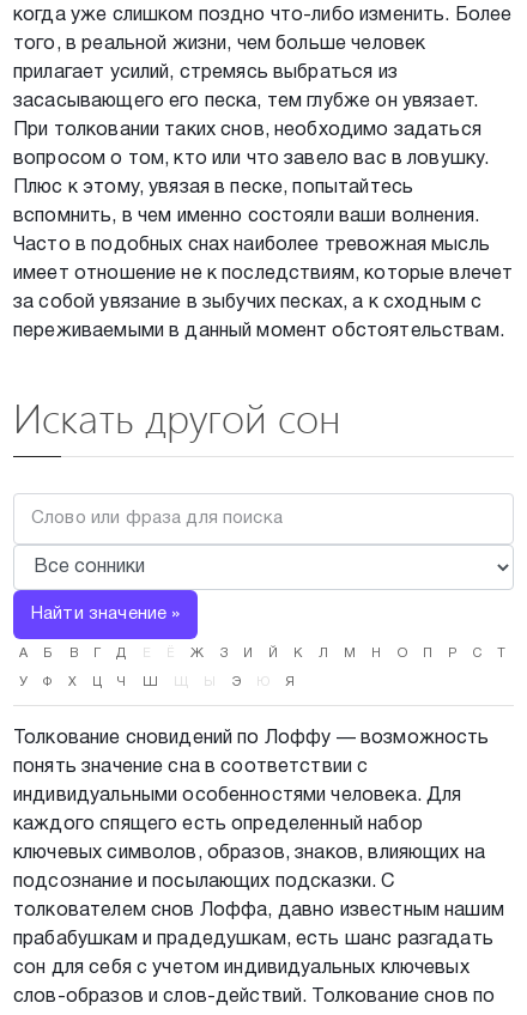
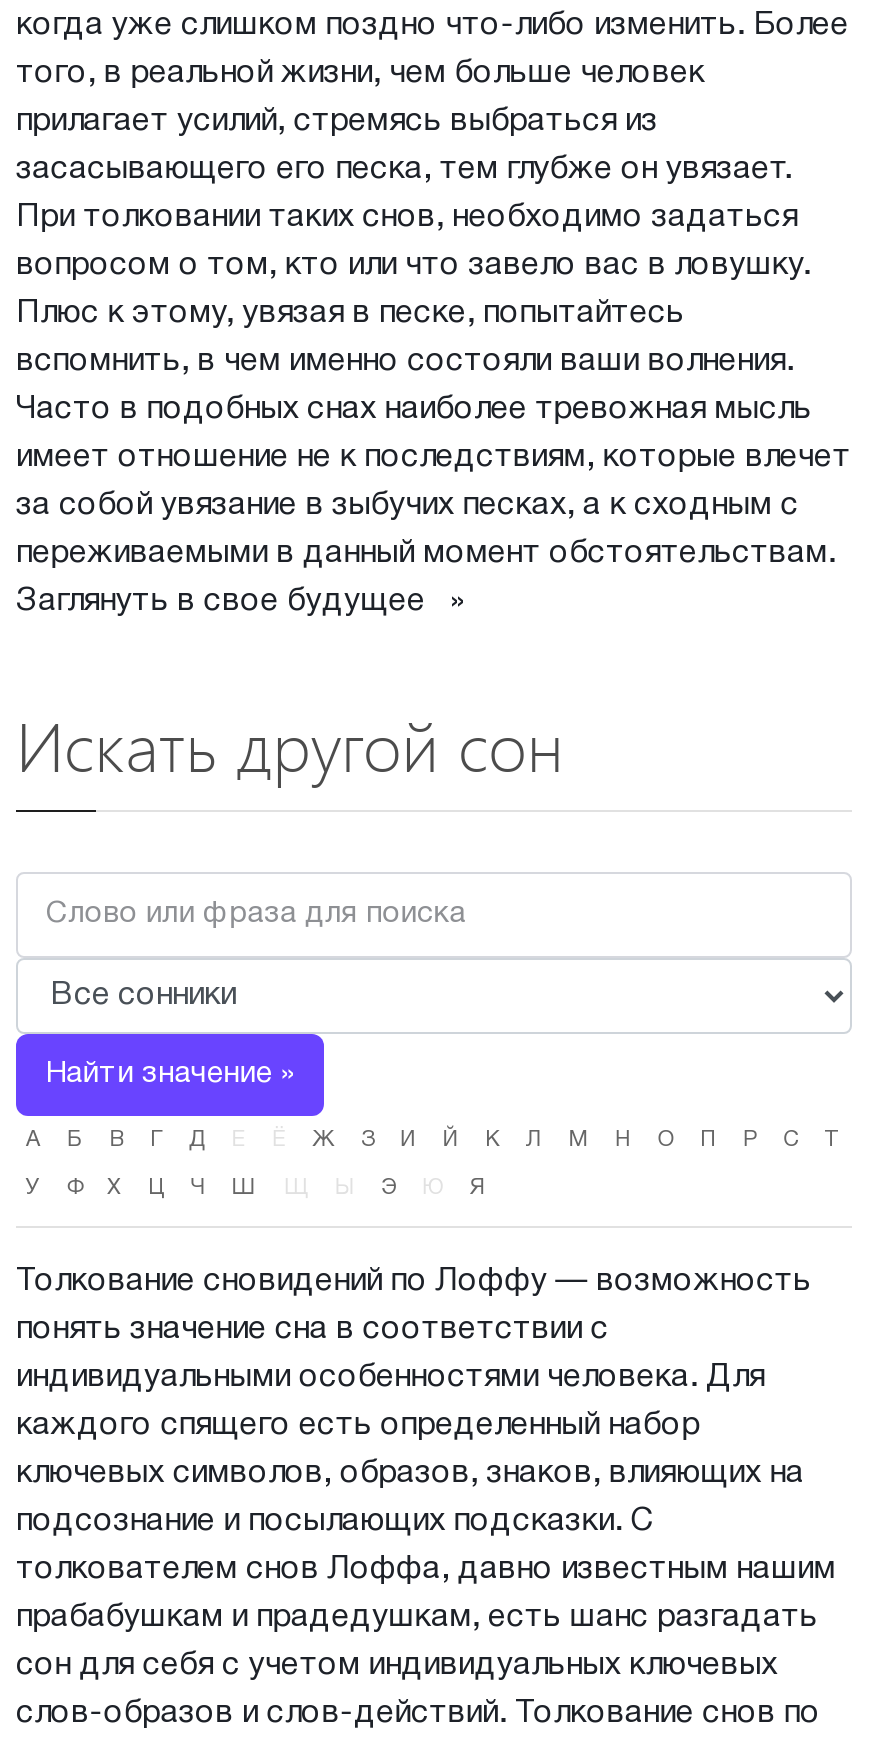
none -> [16,588,464,616] Заглянуть в свое будущее »

